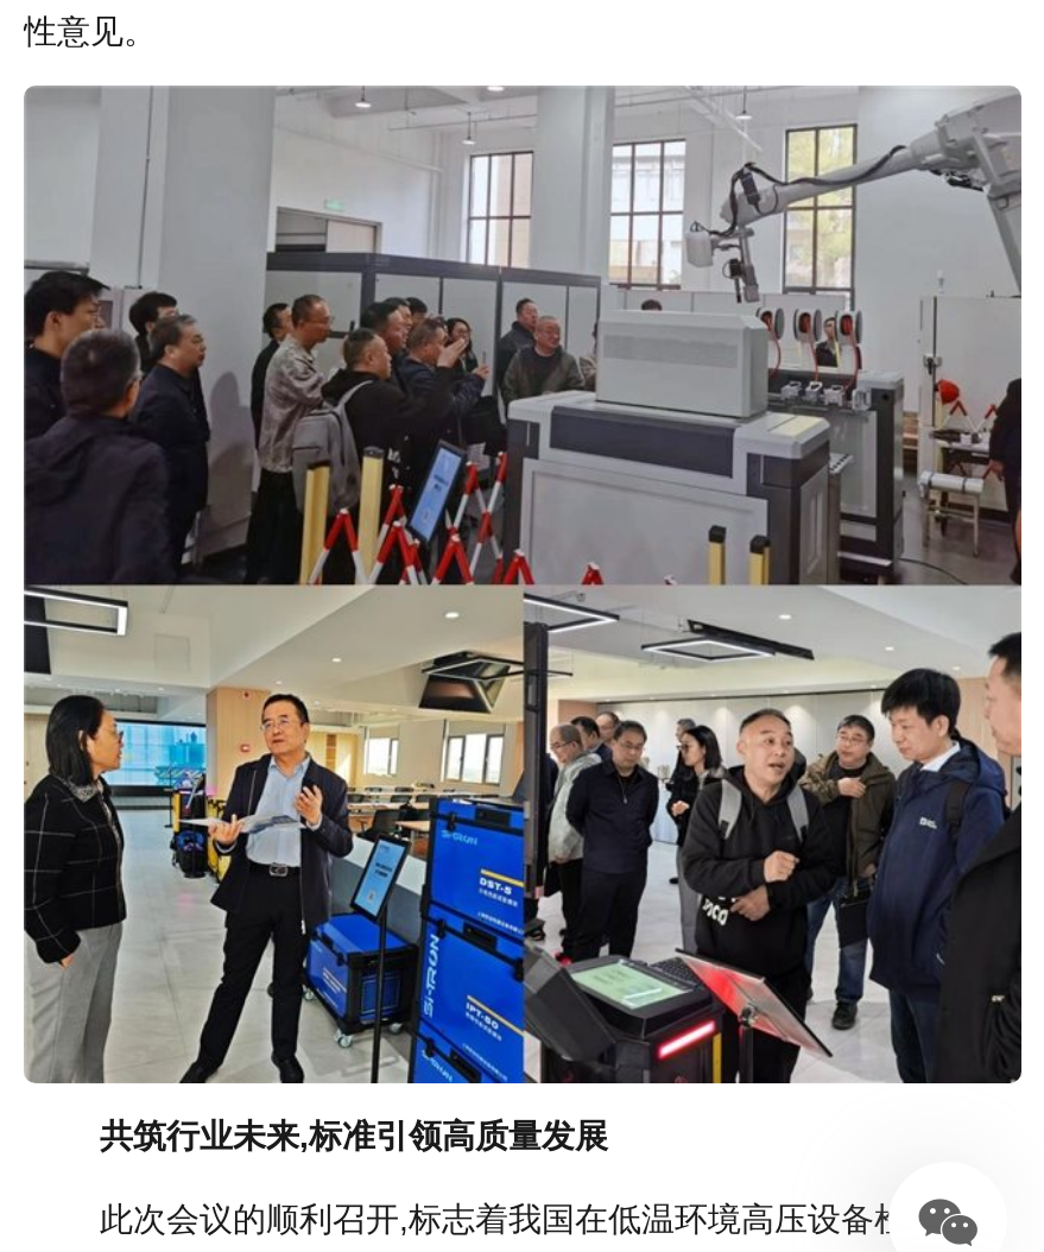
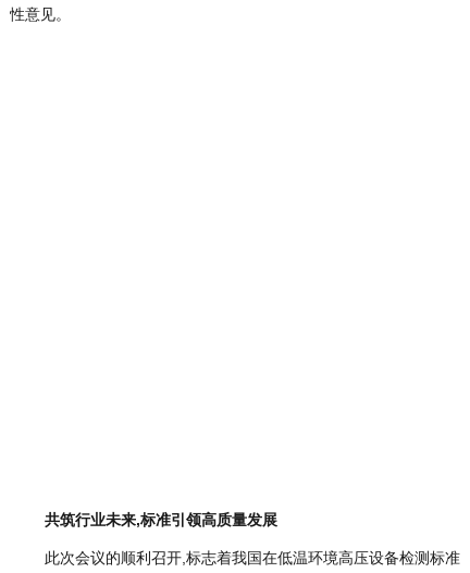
[21,83,1024,1086] [image] -> none

